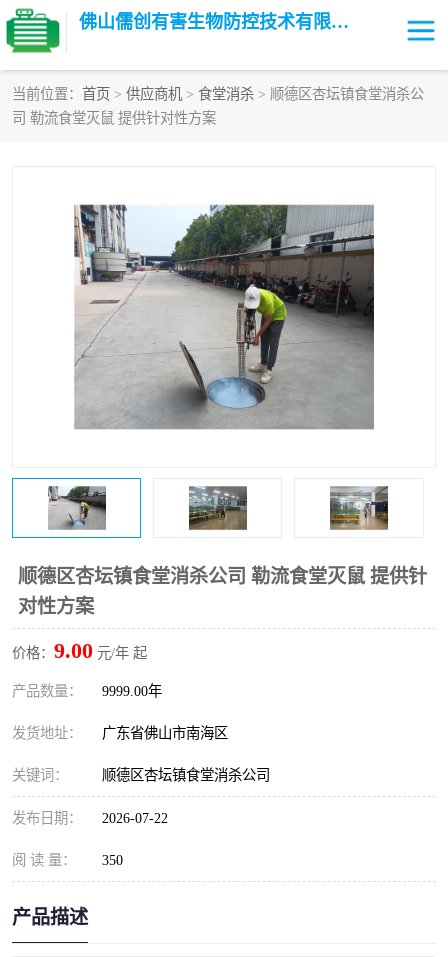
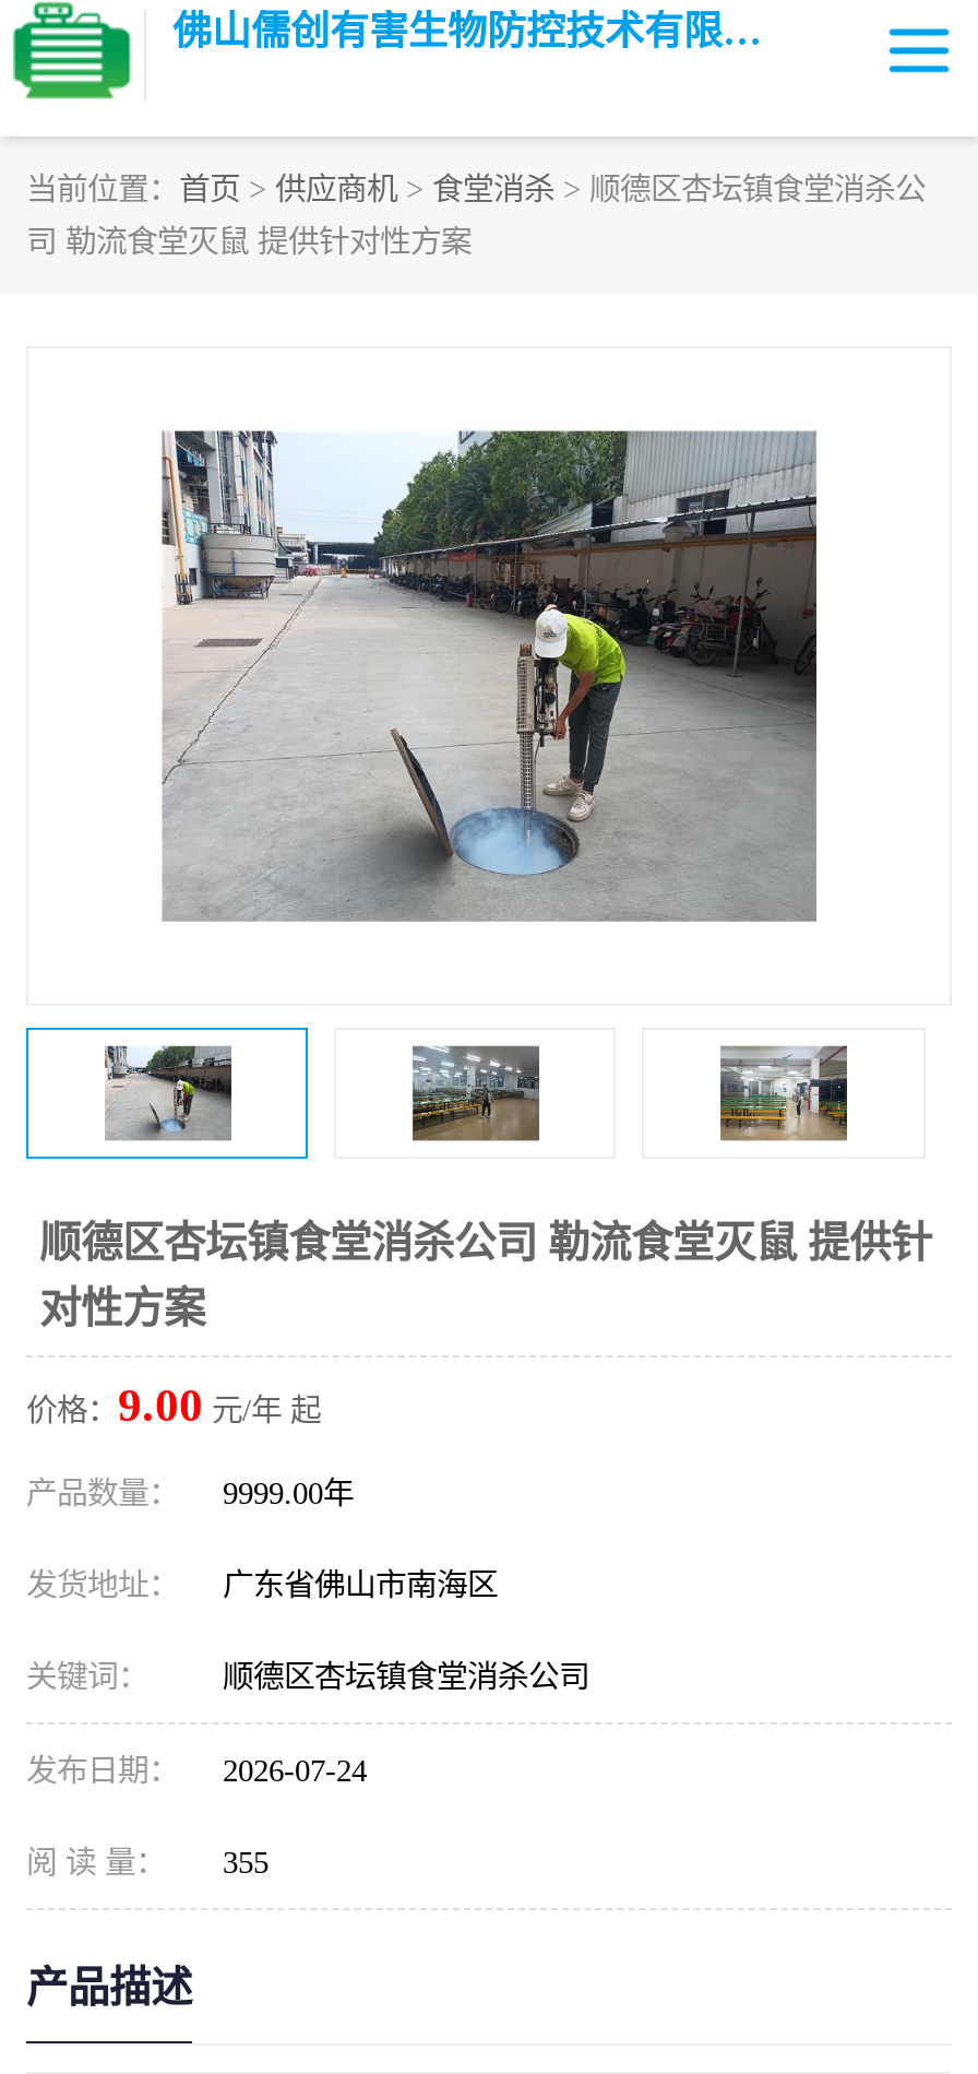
[12,810,168,826] 发布日期： 2026-07-22 -> [26,1753,367,1788] 发布日期： 2026-07-24
[12,852,123,868] 阅 读 量： 350 -> [26,1845,269,1880] 阅 读 量： 355

